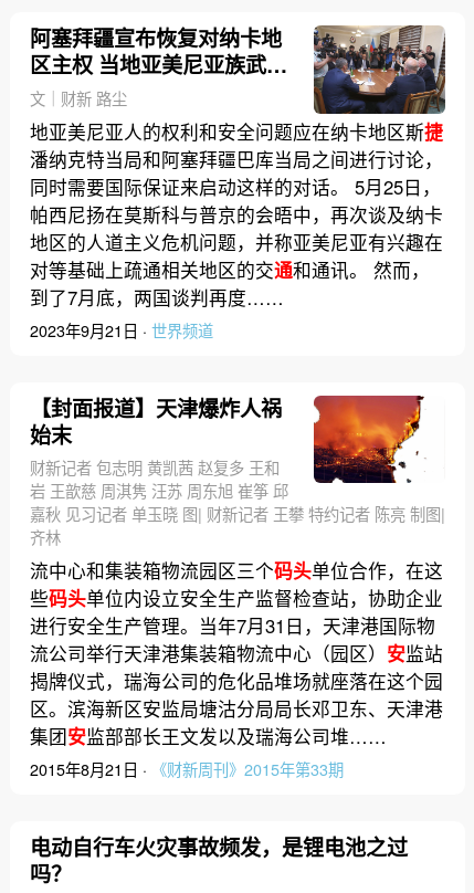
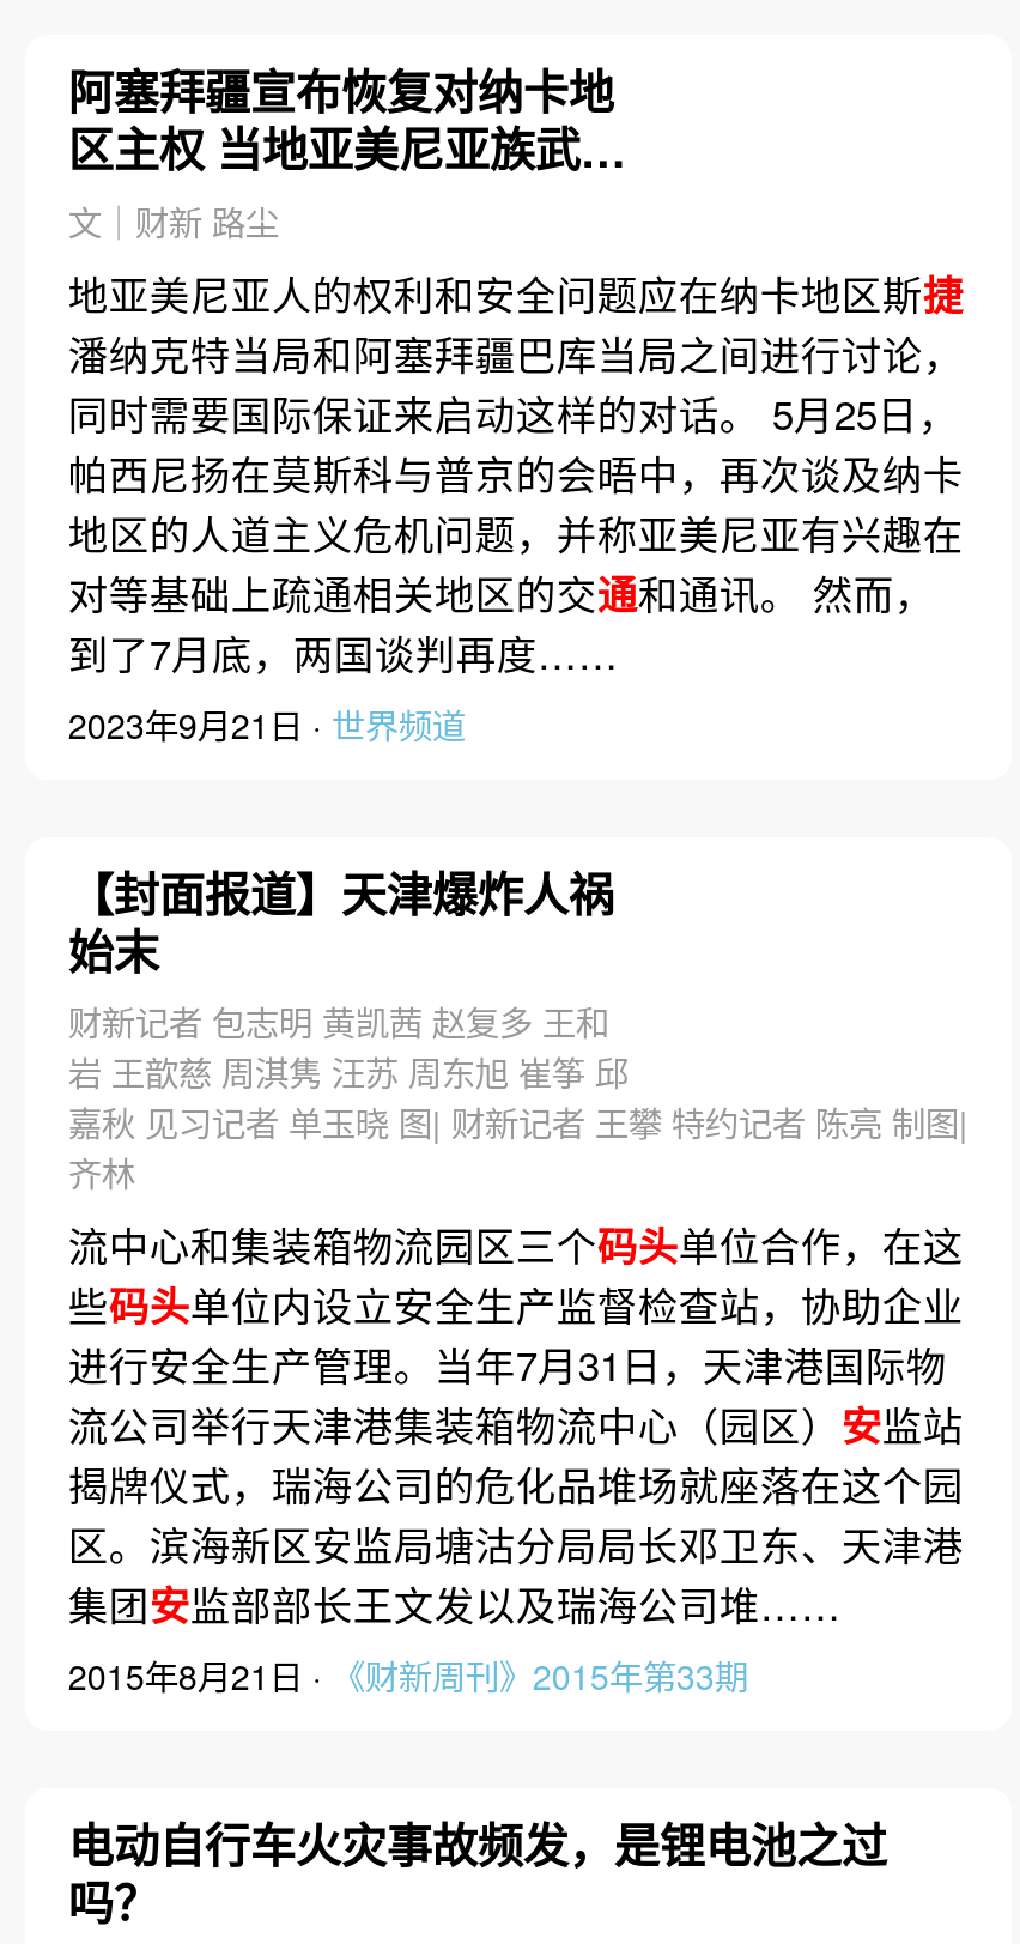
[313,24,446,115] [image] -> none
[313,395,425,484] [image] -> none

